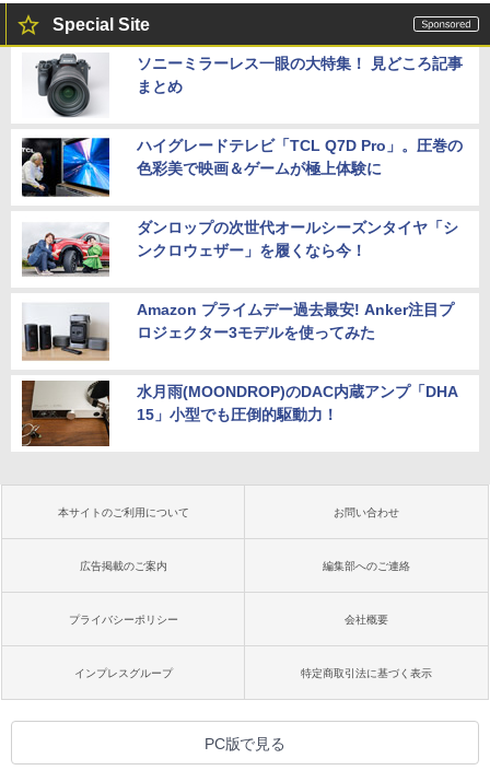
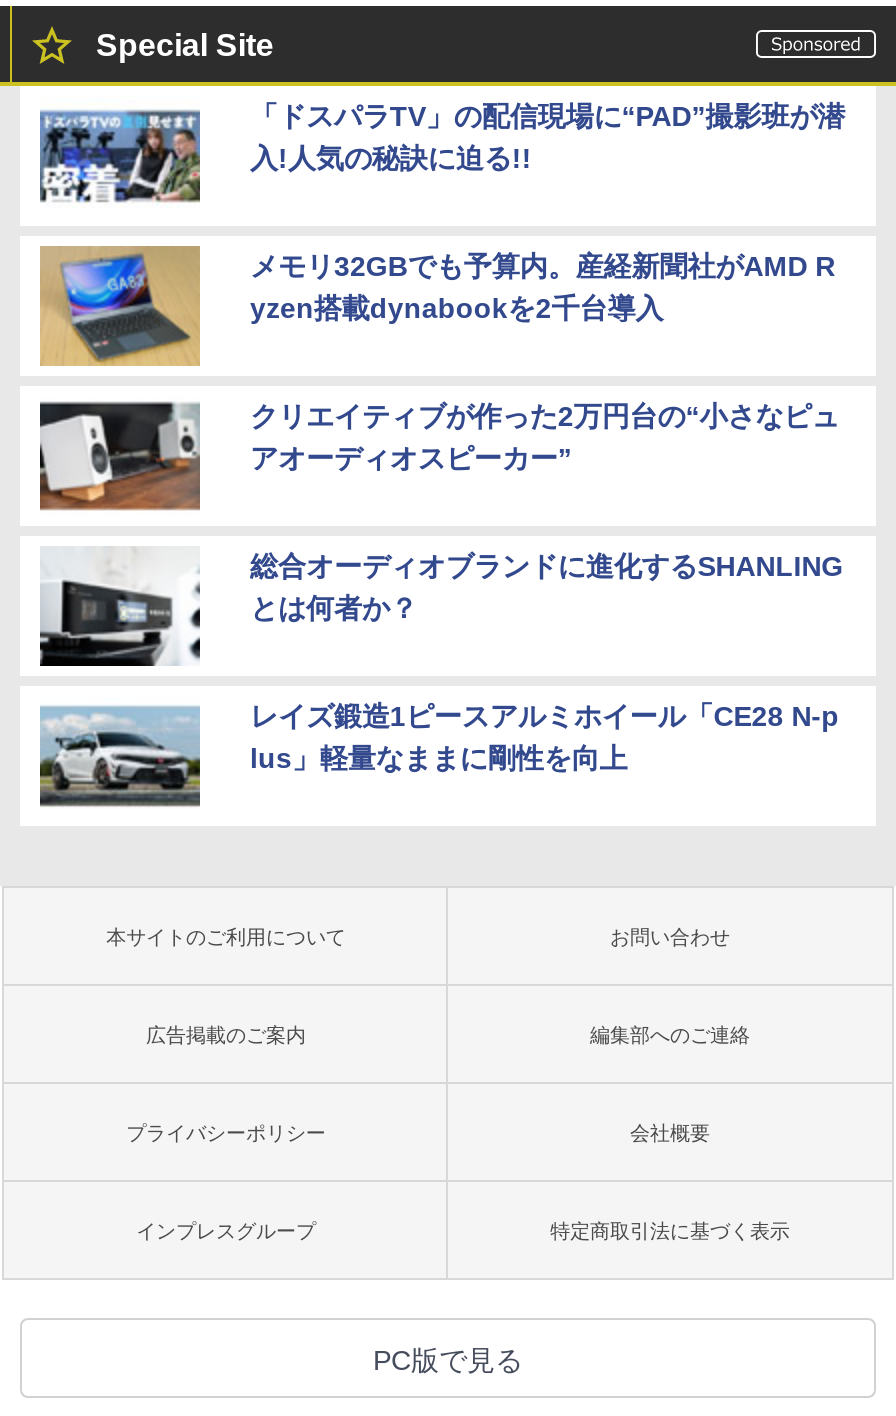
[22,52,462,118] [image] | ソニーミラーレス一眼の大特集！ 見どころ記事 | まとめ -> [38,98,845,214] [image] | 「ドスパラTV」の配信現場に“PAD”撮影班が潜 | 入!人気の秘訣に迫る!!
[21,135,462,200] [image] | ハイグレードテレビ「TCL Q7D Pro」。圧巻の | 色彩美で映画＆ゲームが極上体験に -> [38,244,835,368] [image] | メモリ32GBでも予算内。産経新聞社がAMD R | yzen搭載dynabookを2千台導入
[21,219,458,279] [image] | ダンロップの次世代オールシーズンタイヤ「シ | ンクロウェザー」を履くなら今！ -> [38,400,839,512] [image] | クリエイティブが作った2万円台の“小さなピュ | アオーディオスピーカー”
[22,301,453,364] [image] | Amazon プライムデー過去最安! Anker注目プ | ロジェクター3モデルを使ってみた -> [38,548,843,668] [image] | 総合オーディオブランドに進化するSHANLING | とは何者か？
[21,380,458,447] [image] | 水月雨(MOONDROP)のDAC内蔵アンプ「DHA | 15」小型でも圧倒的駆動力！ -> [38,696,839,816] [image] | レイズ鍛造1ピースアルミホイール「CE28 N-p | lus」軽量なままに剛性を向上

